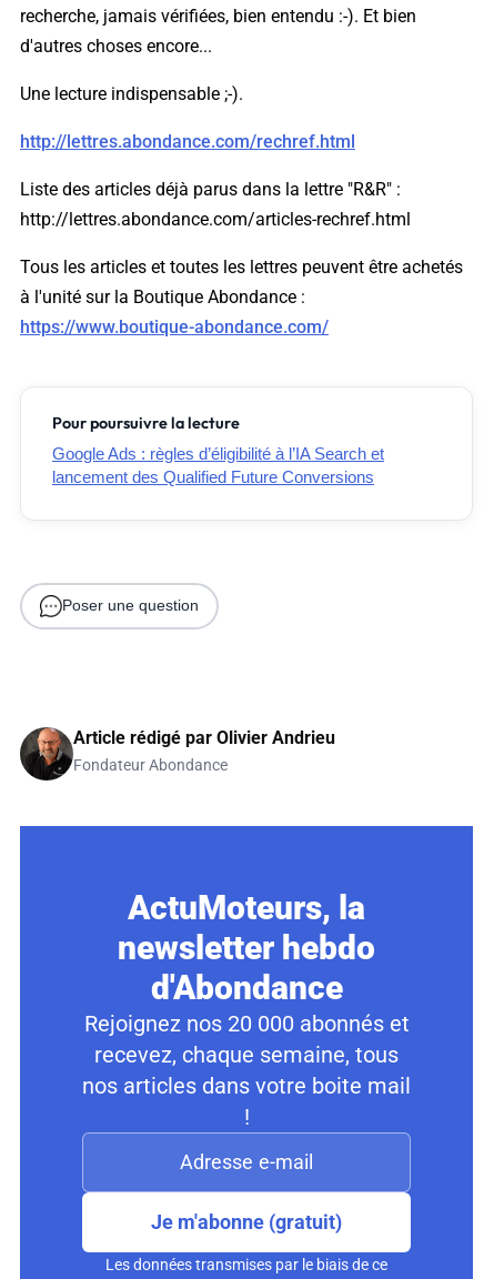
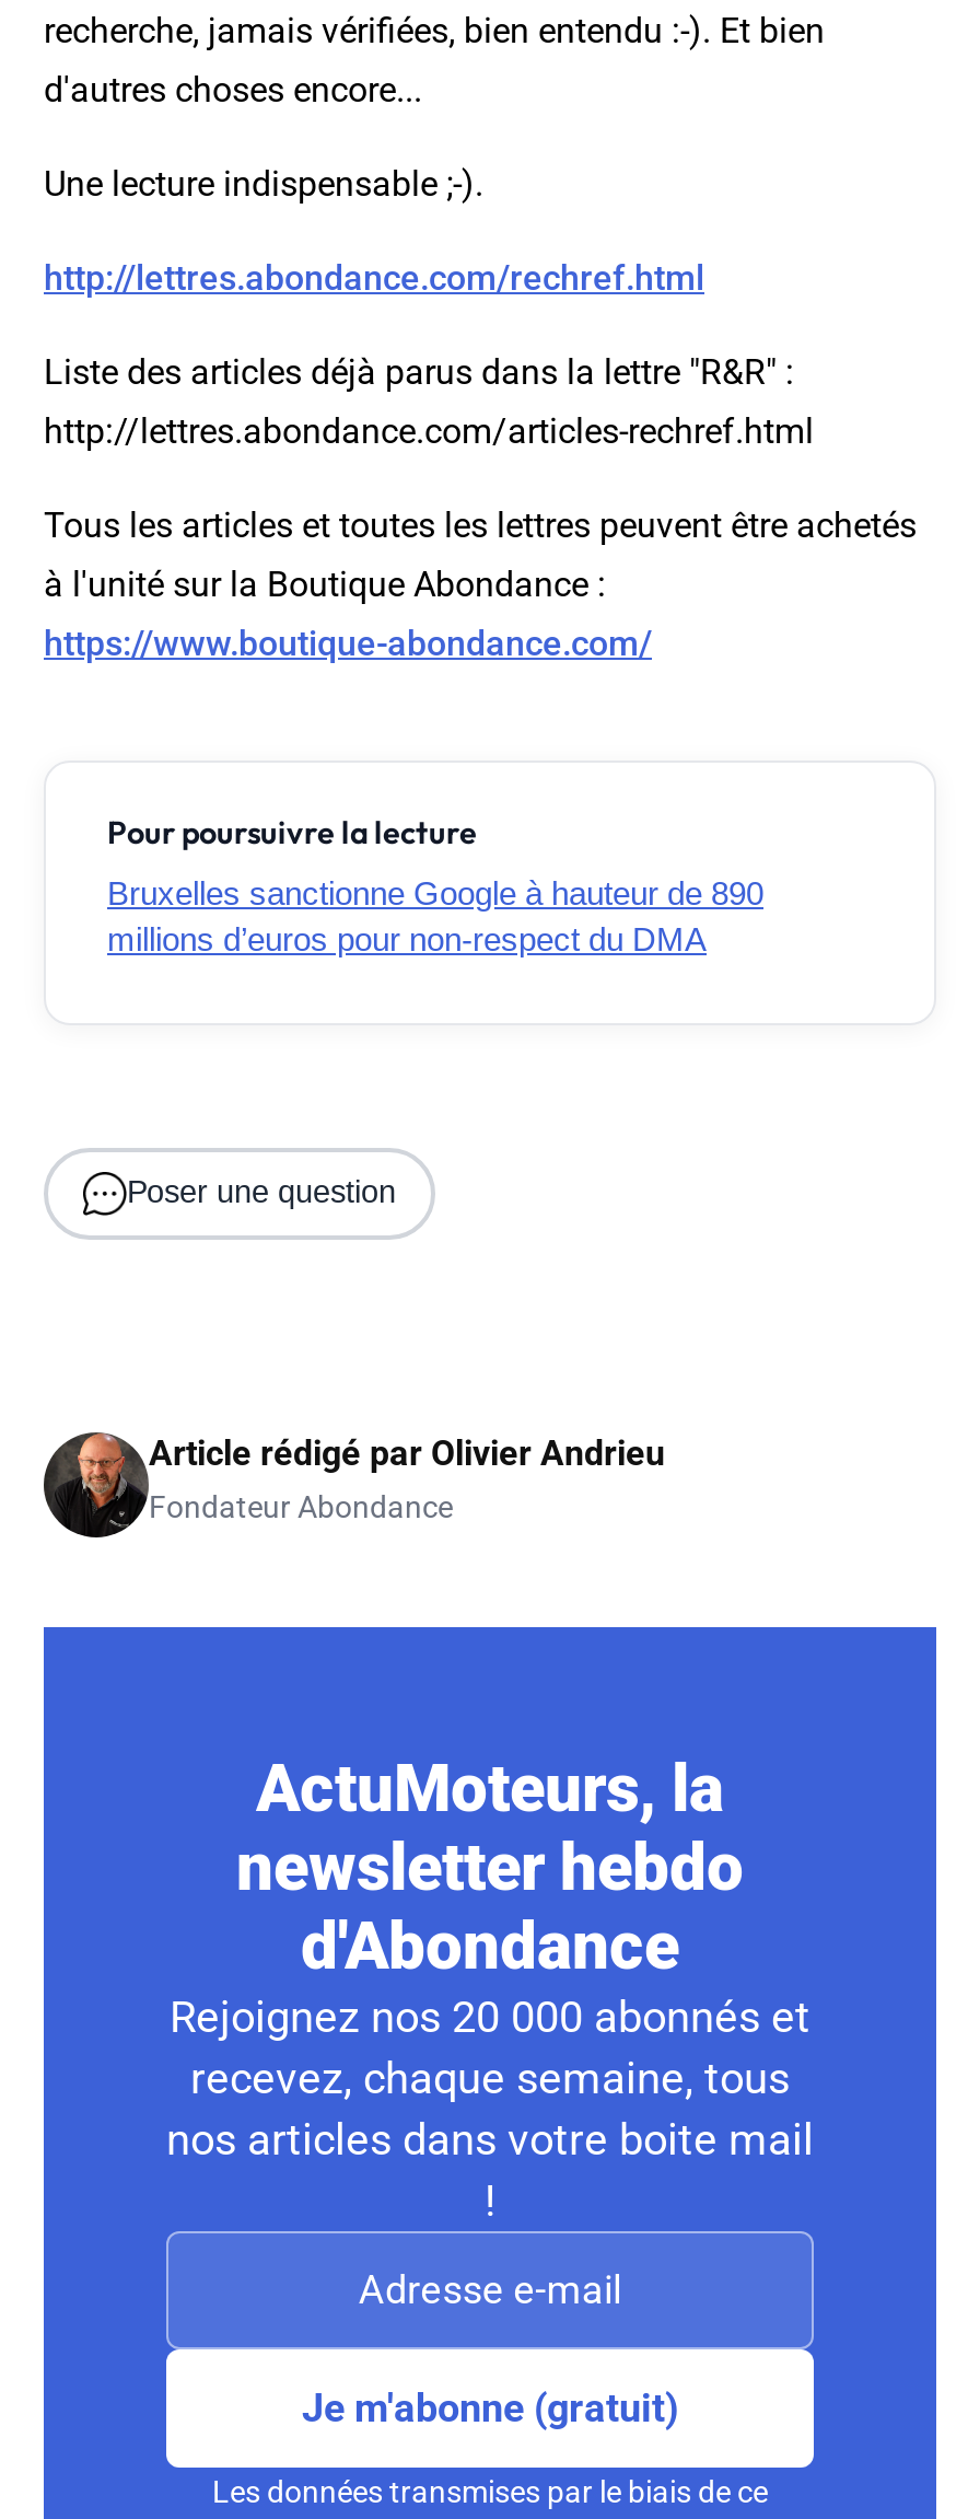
[52,444,384,487] Google Ads : règles d’éligibilité à l’IA Search et | lancement des Qualified Future Conversions -> [107,875,763,958] Bruxelles sanctionne Google à hauteur de 890 | millions d’euros pour non-respect du DMA

